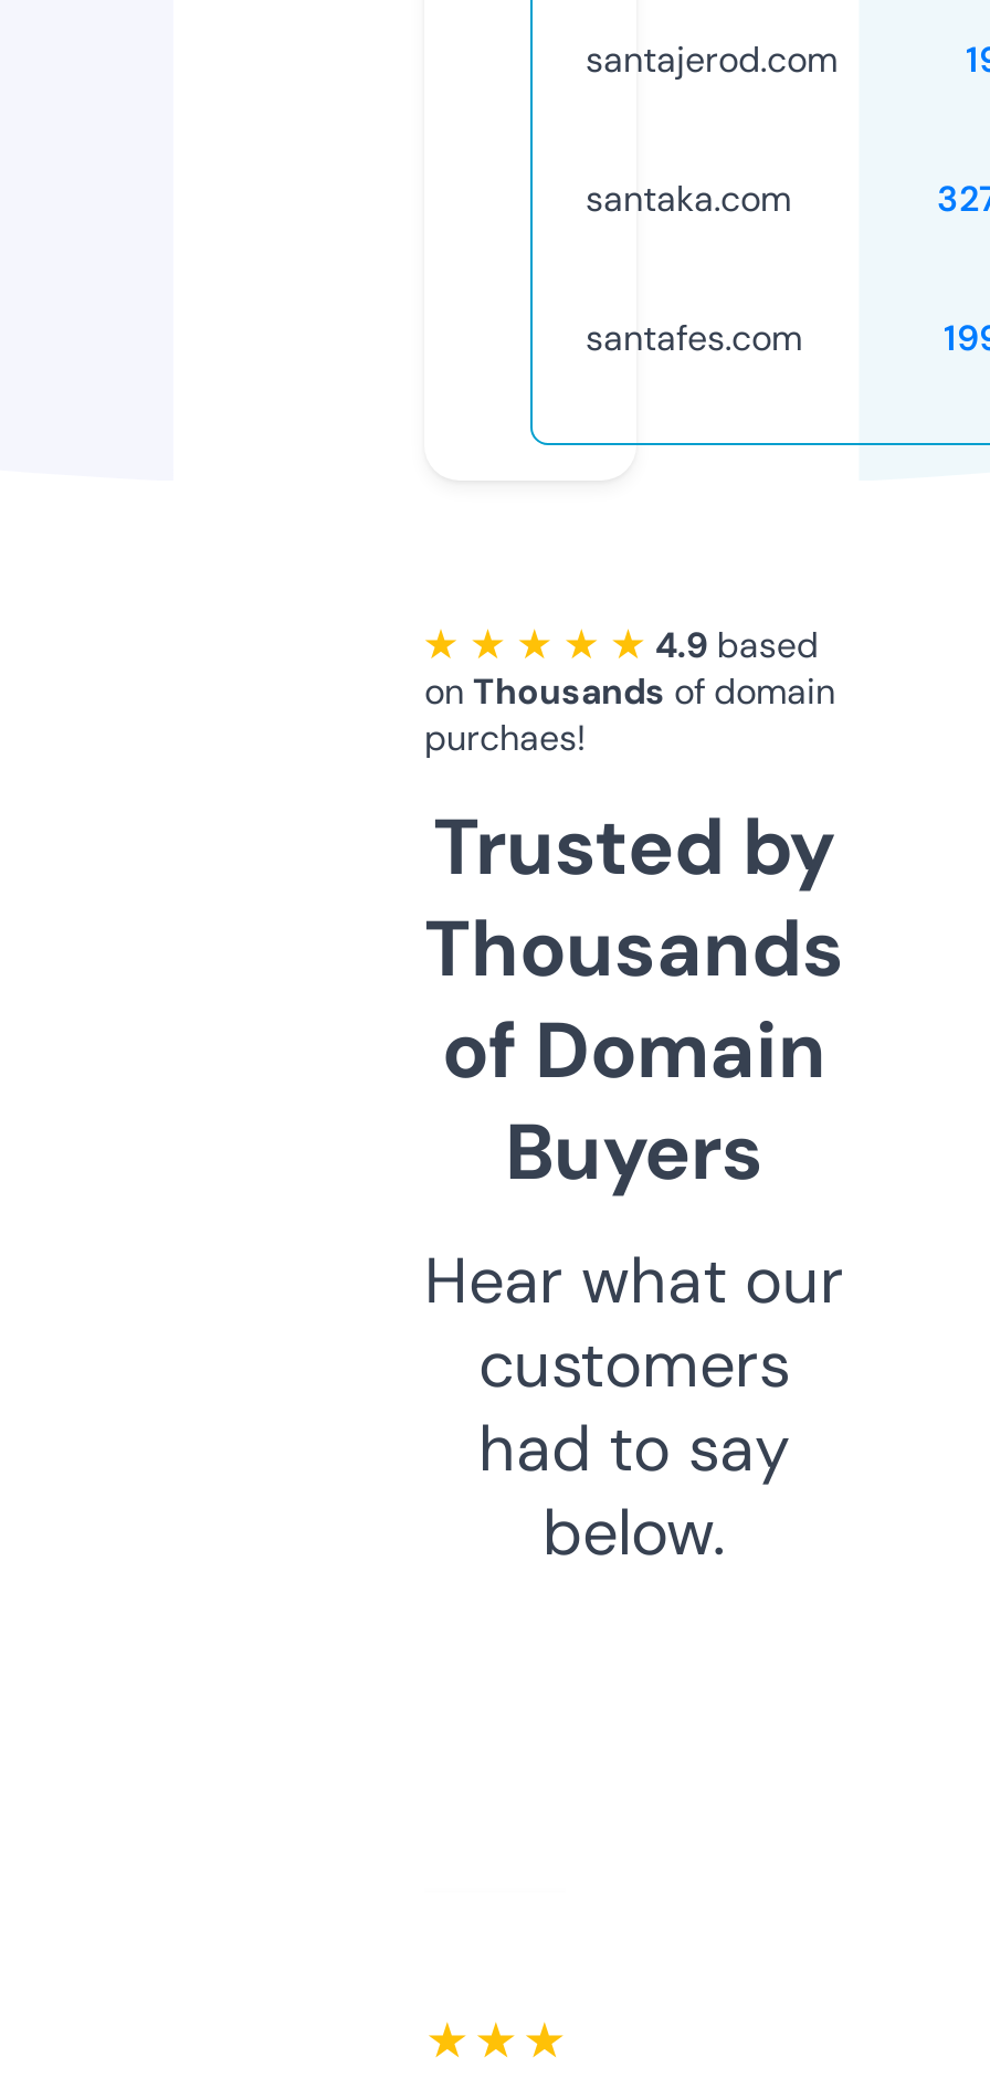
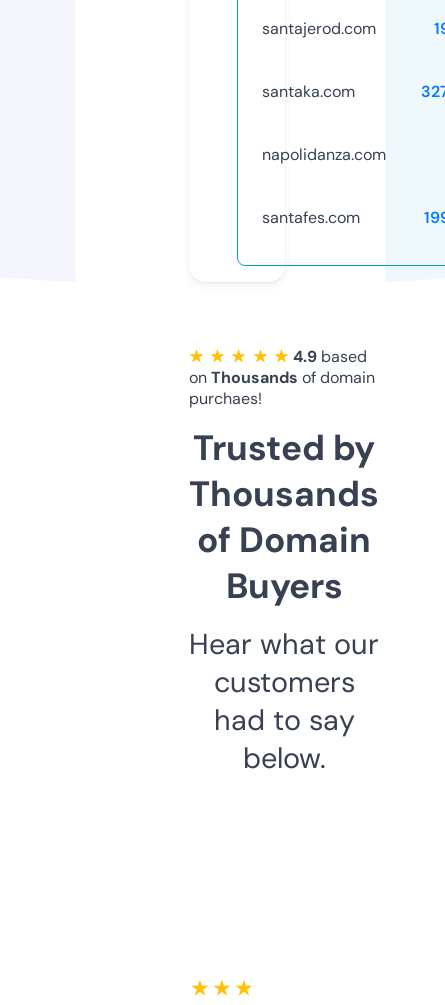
none -> [262,144,386,165] napolidanza.com

